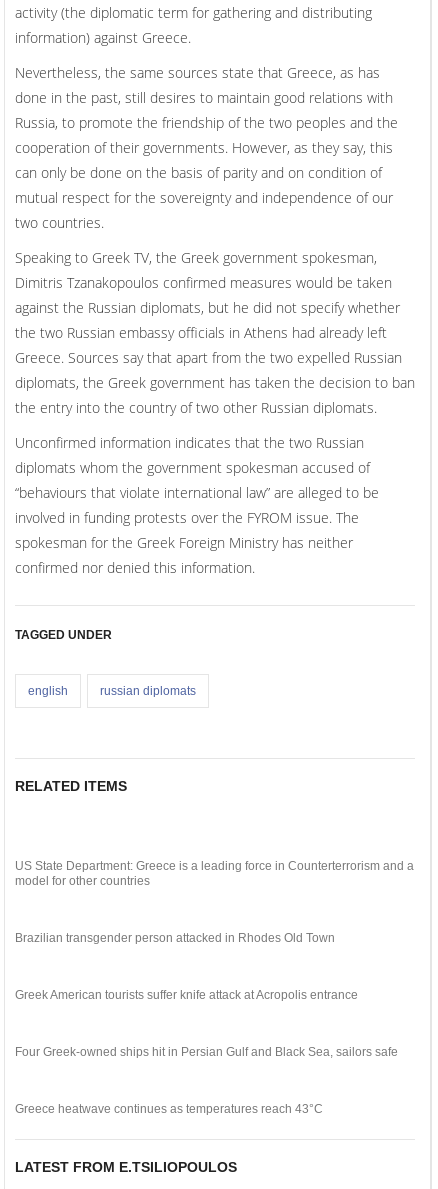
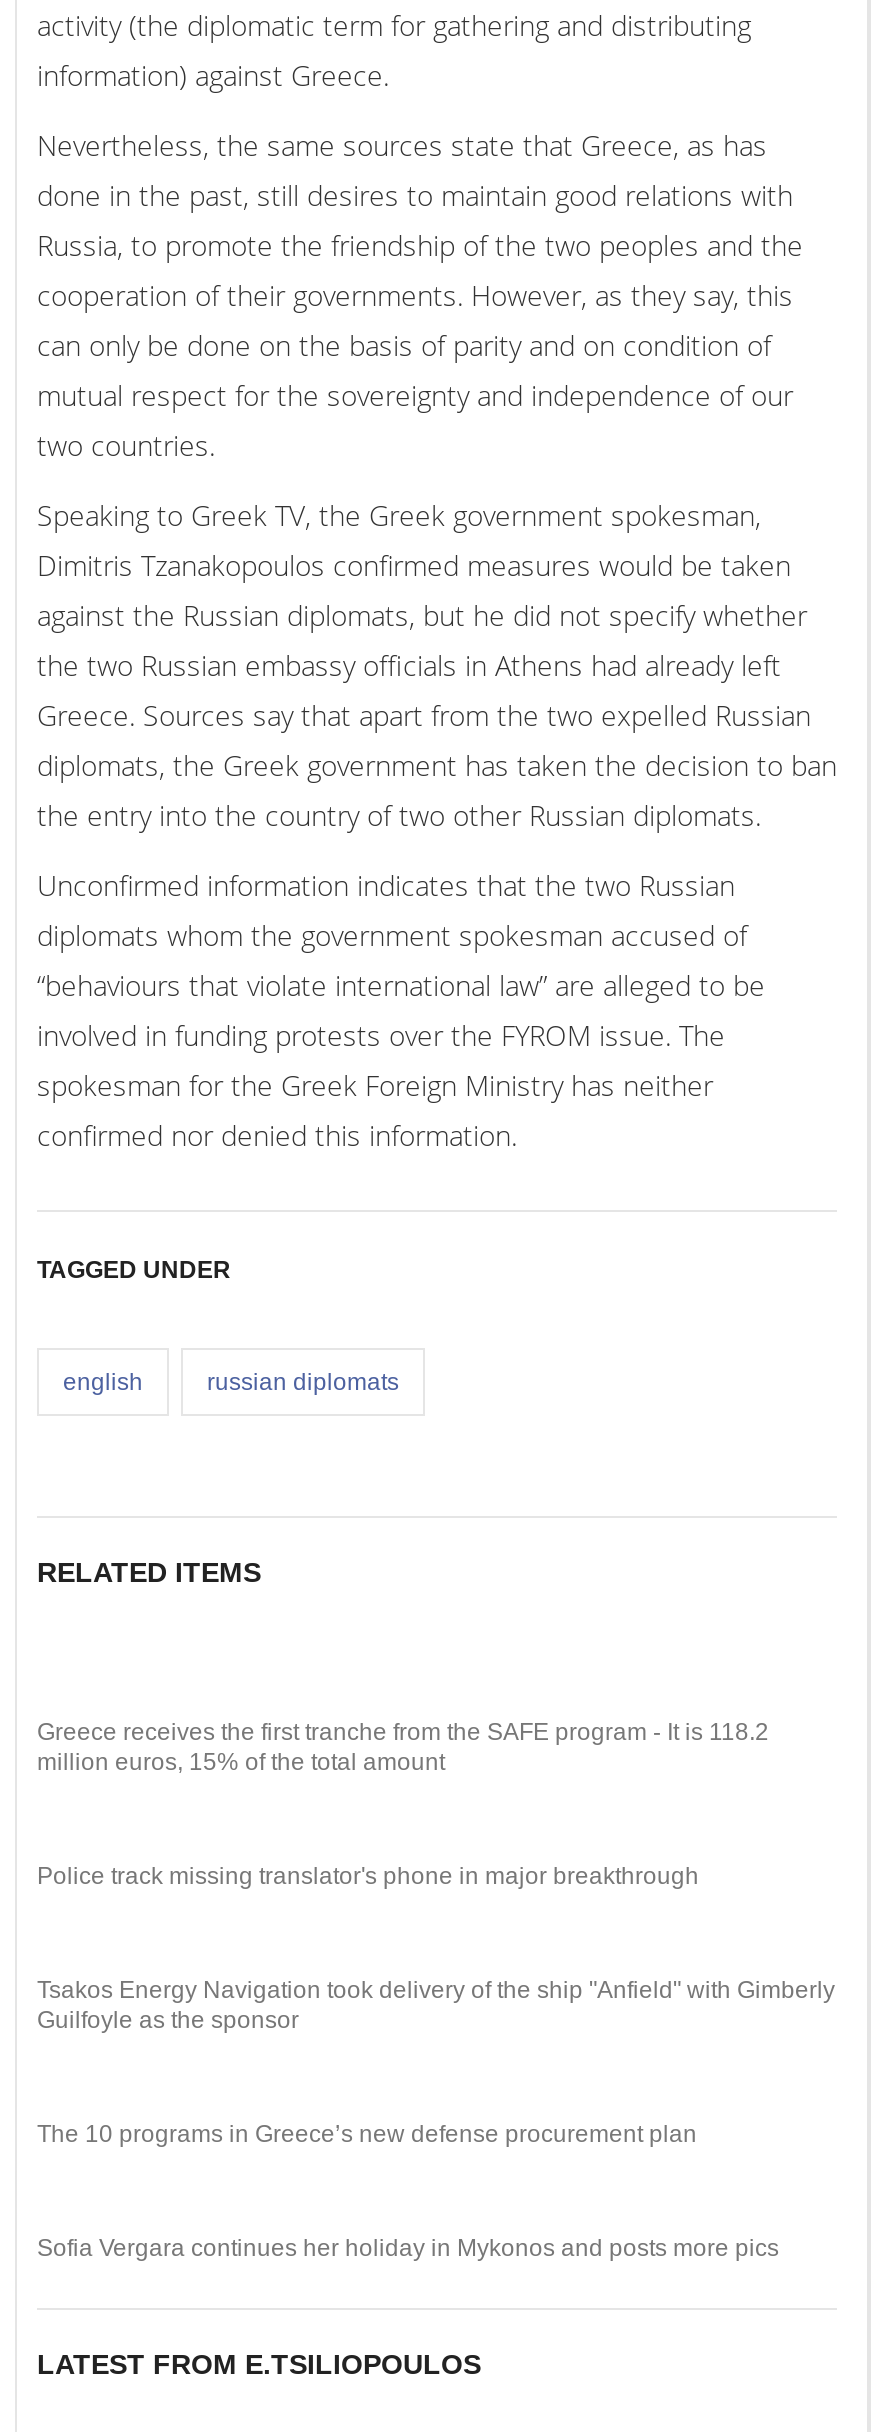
[15,859,414,888] US State Department: Greece is a leading force in Counterterrorism and a | model for other countries -> [37,1718,769,1776] Greece receives the first tranche from the SAFE program - It is 118.2 | million euros, 15% of the total amount
[15,931,335,945] Brazilian transgender person attacked in Rhodes Old Town -> [37,1862,699,1890] Police track missing translator's phone in major breakthrough
[15,988,358,1002] Greek American tourists suffer knife attack at Acropolis entrance -> [37,1976,835,2034] Tsakos Energy Navigation took delivery of the ship "Anfield" with Gimberly | Guilfoyle as the sponsor
[15,1045,398,1059] Four Greek-owned ships hit in Persian Gulf and Black Sea, sailors safe -> [37,2120,697,2148] The 10 programs in Greece’s new defense procurement plan
[15,1102,323,1116] Greece heatwave continues as temperatures reach 43°C -> [37,2234,779,2262] Sofia Vergara continues her holiday in Mykonos and posts more pics

